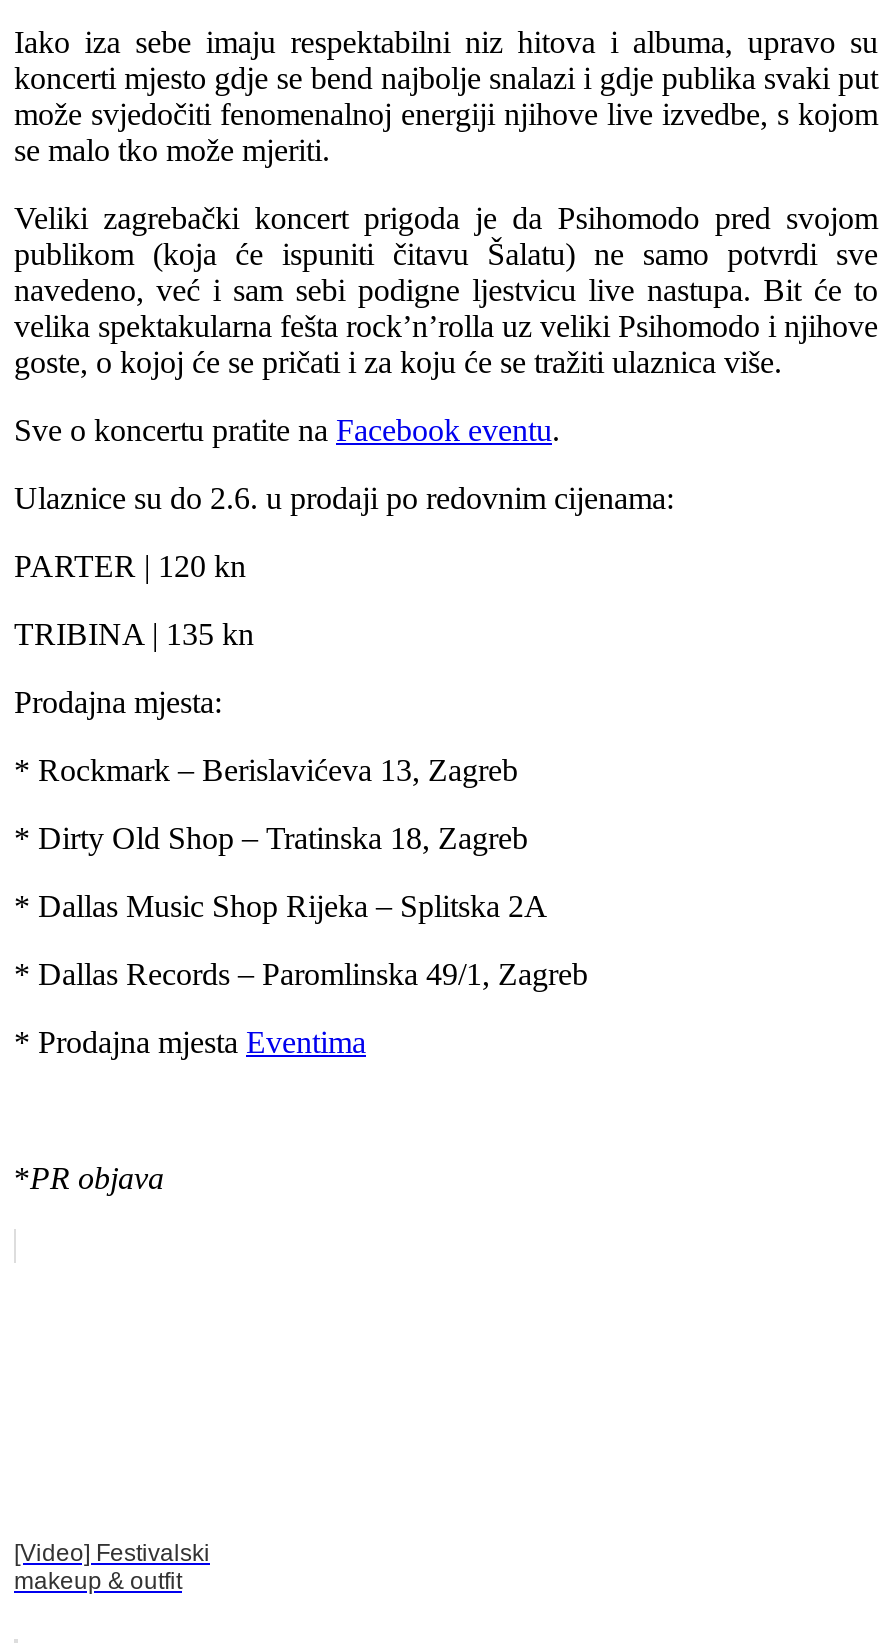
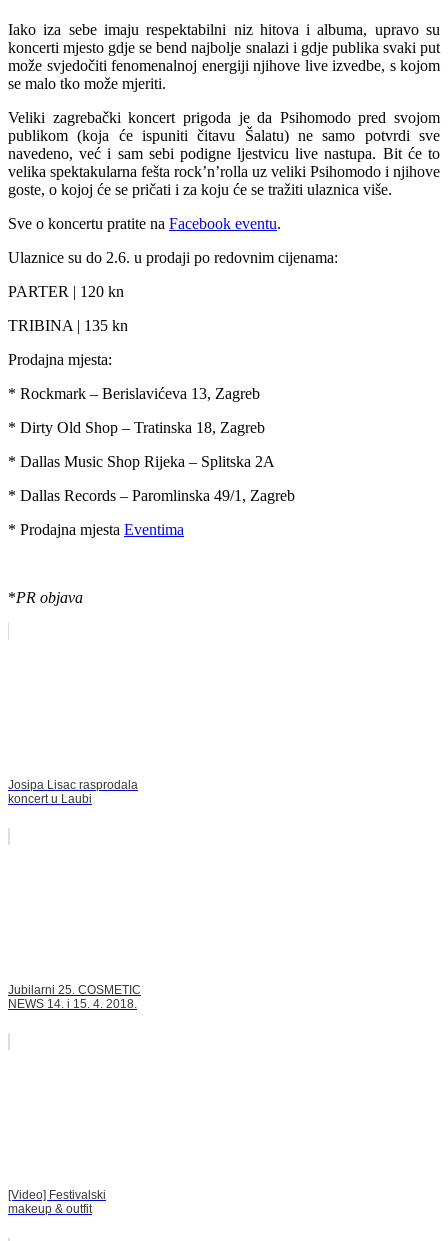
none -> [8,778,138,806] Josipa Lisac rasprodala | koncert u Laubi
none -> [8,983,141,1011] Jubilarni 25. COSMETIC | NEWS 14. i 15. 4. 2018.

